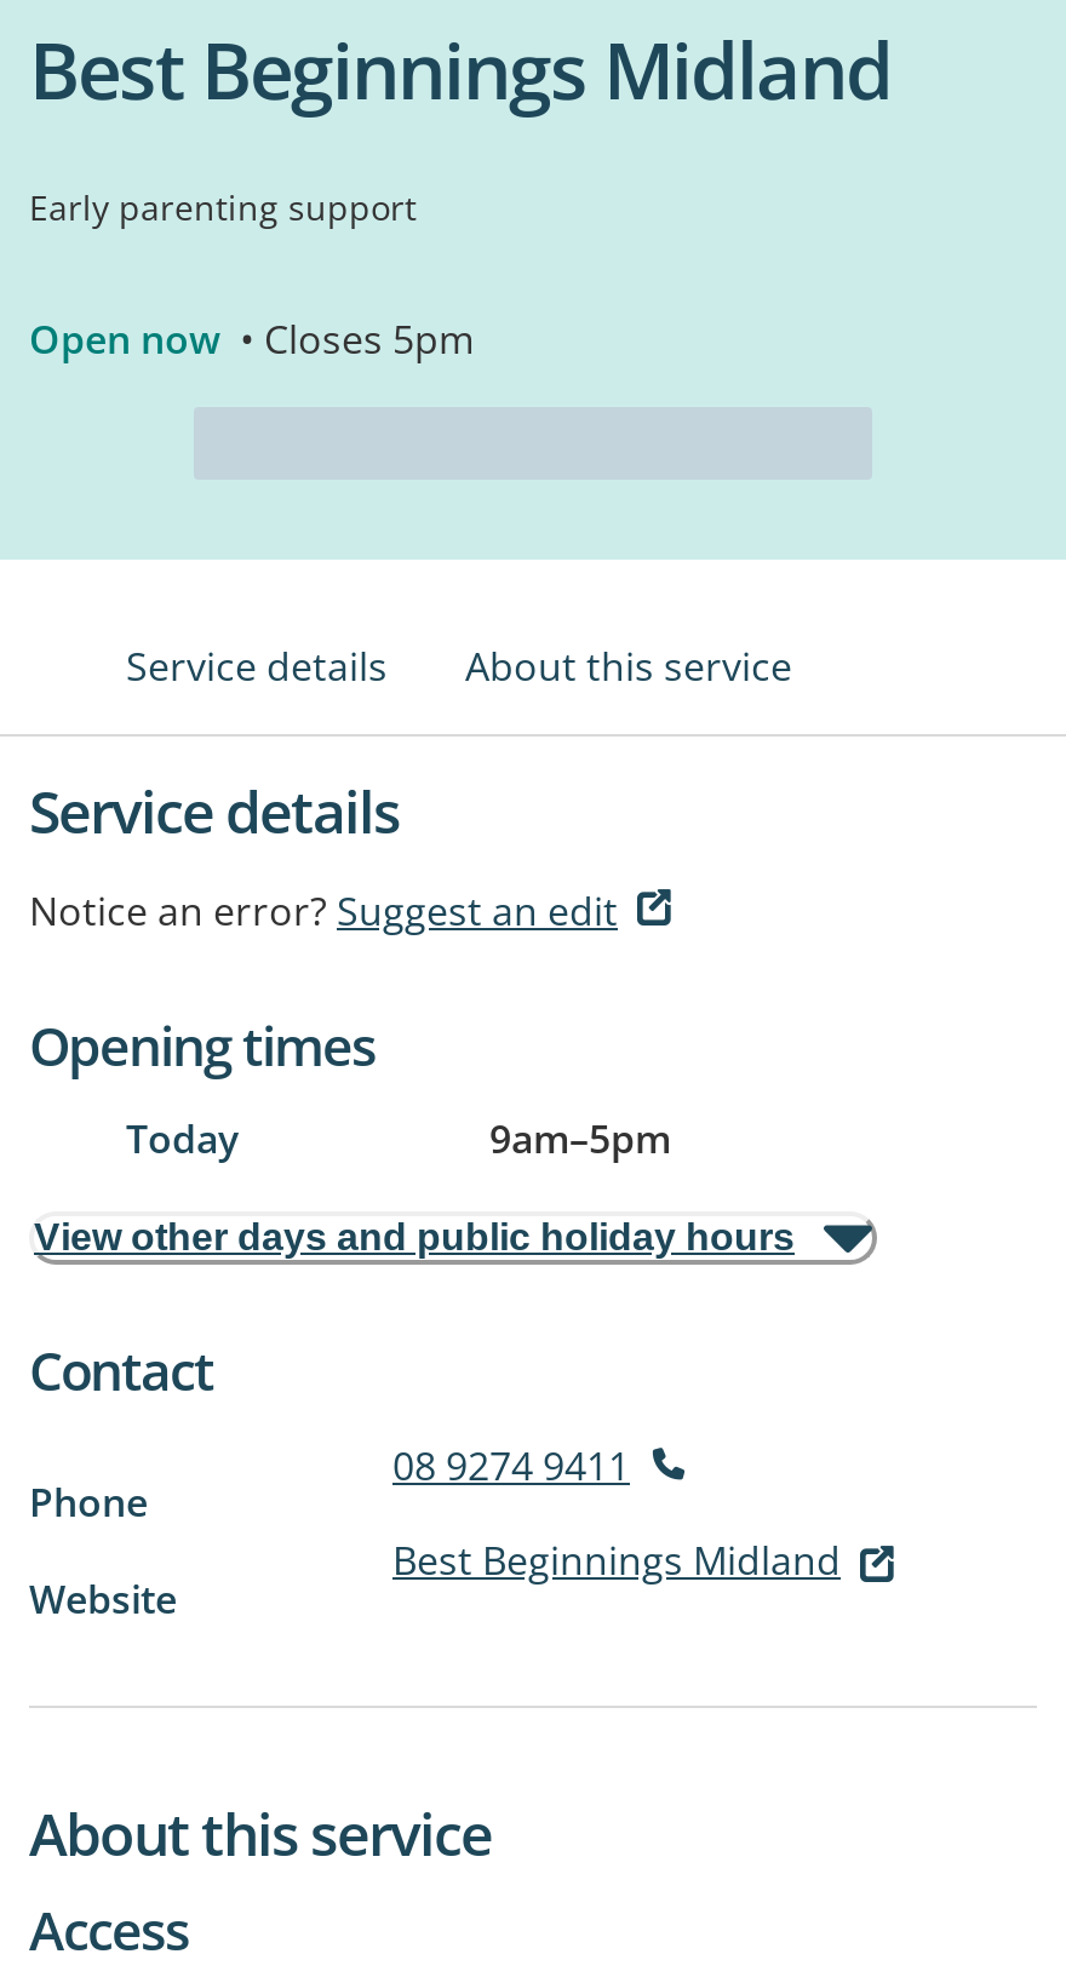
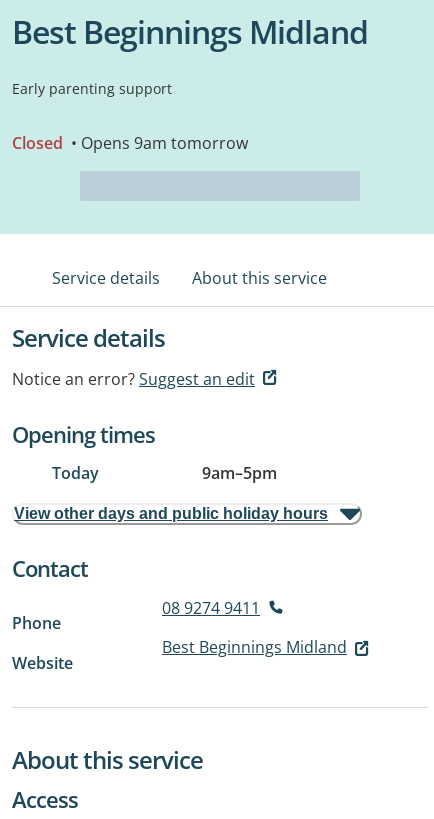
[29,313,475,366] Open now • Closes 5pm -> [12,132,248,154] Closed • Opens 9am tomorrow

